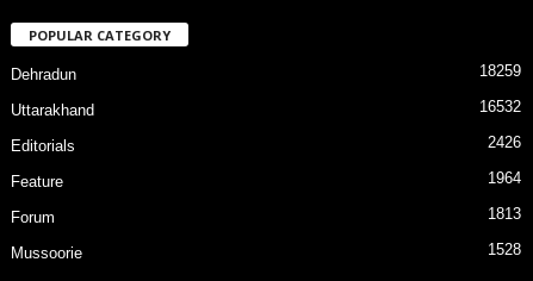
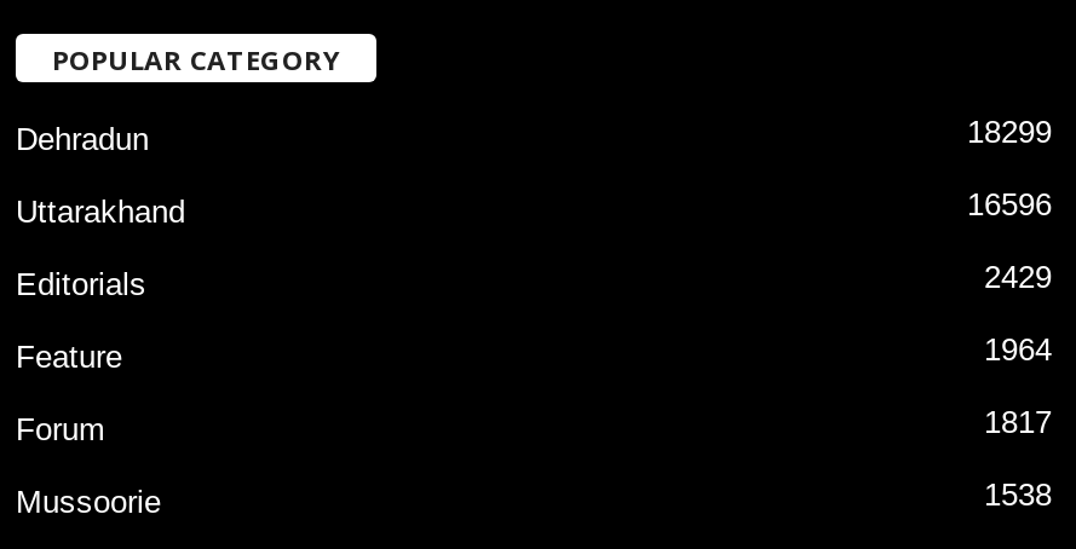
[479,61,521,79] 18259 -> [967,112,1052,149] 18299
[479,97,521,115] 16532 -> [967,185,1052,221] 16596
[488,133,521,151] 2426 -> [984,258,1052,294] 2429
[488,204,521,222] 1813 -> [984,403,1052,439] 1817
[488,240,521,258] 1528 -> [984,475,1052,512] 1538

